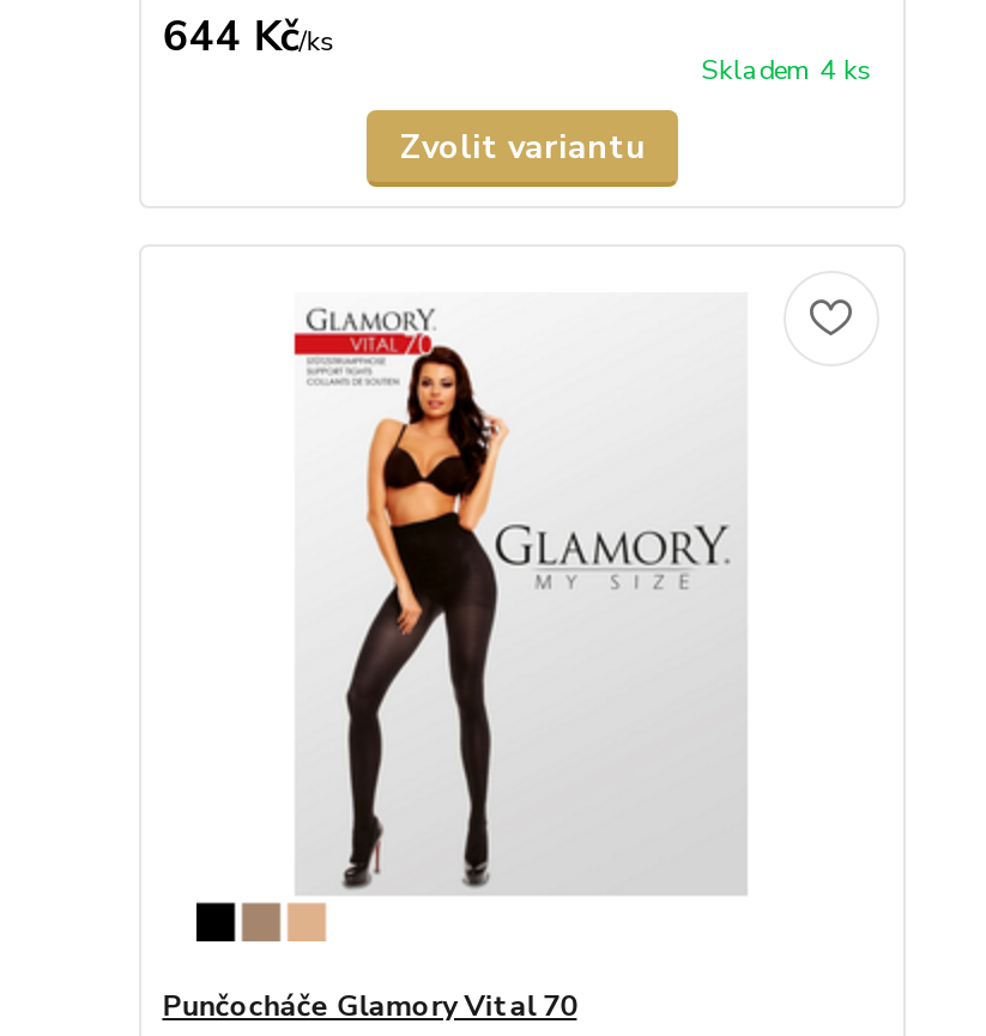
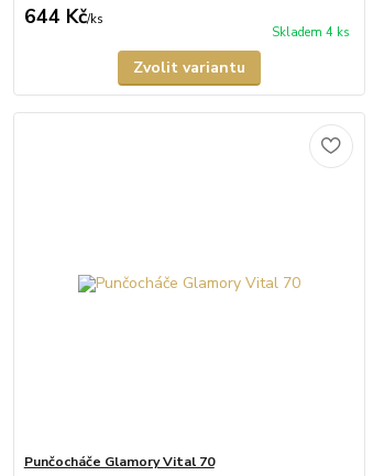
[194,307,764,944] [image] -> none

